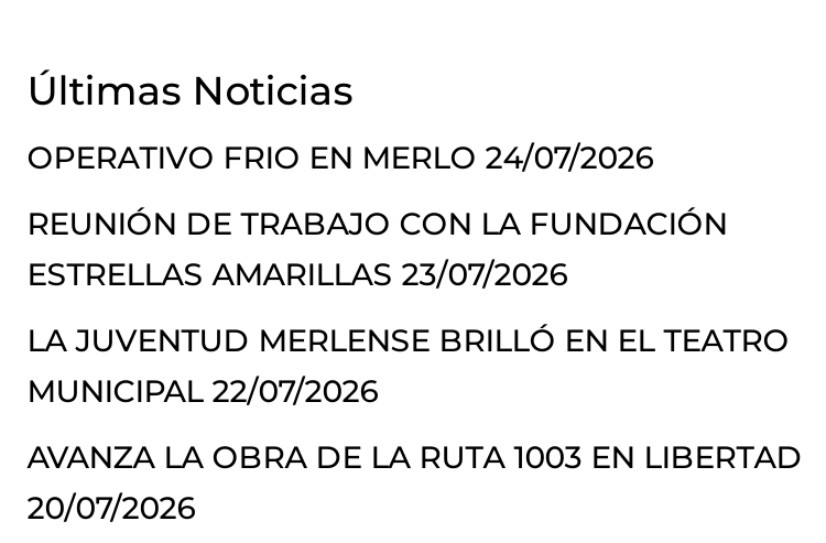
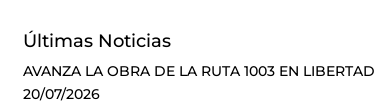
[27,138,789,411] OPERATIVO FRIO EN MERLO 24/07/2026 | REUNIÓN DE TRABAJO CON LA FUNDACIÓN | ESTRELLAS AMARILLAS 23/07/2026 | LA JUVENTUD MERLENSE BRILLÓ EN EL TEATRO | MUNICIPAL 22/07/2026 -> none

